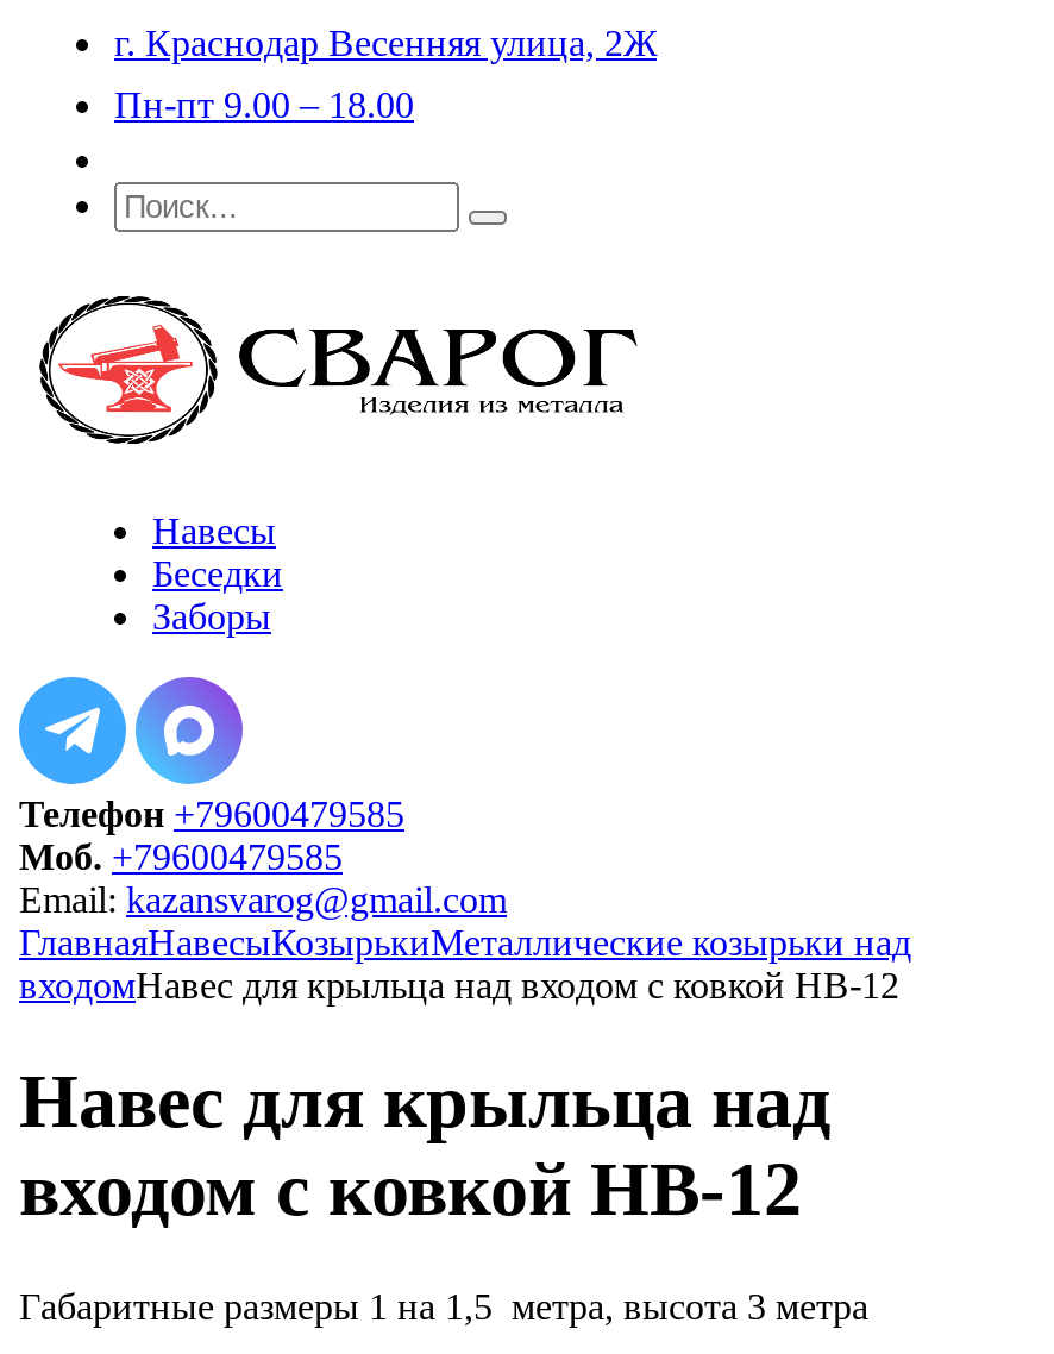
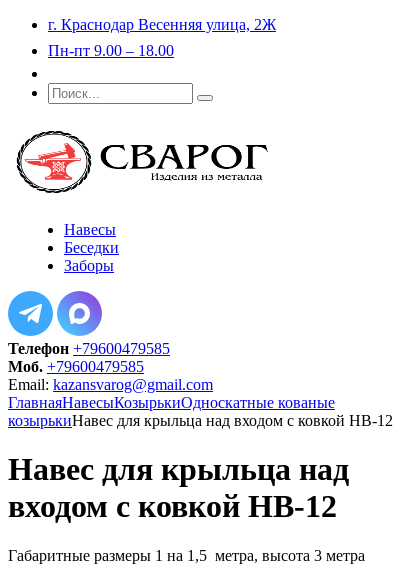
[19,922,911,1005] ГлавнаяНавесыКозырькиМеталлические козырьки над | входомНавес для крыльца над входом с ковкой НВ-12 -> [8,394,393,429] ГлавнаяНавесыКозырькиОдноскатные кованые | козырькиНавес для крыльца над входом с ковкой НВ-12

